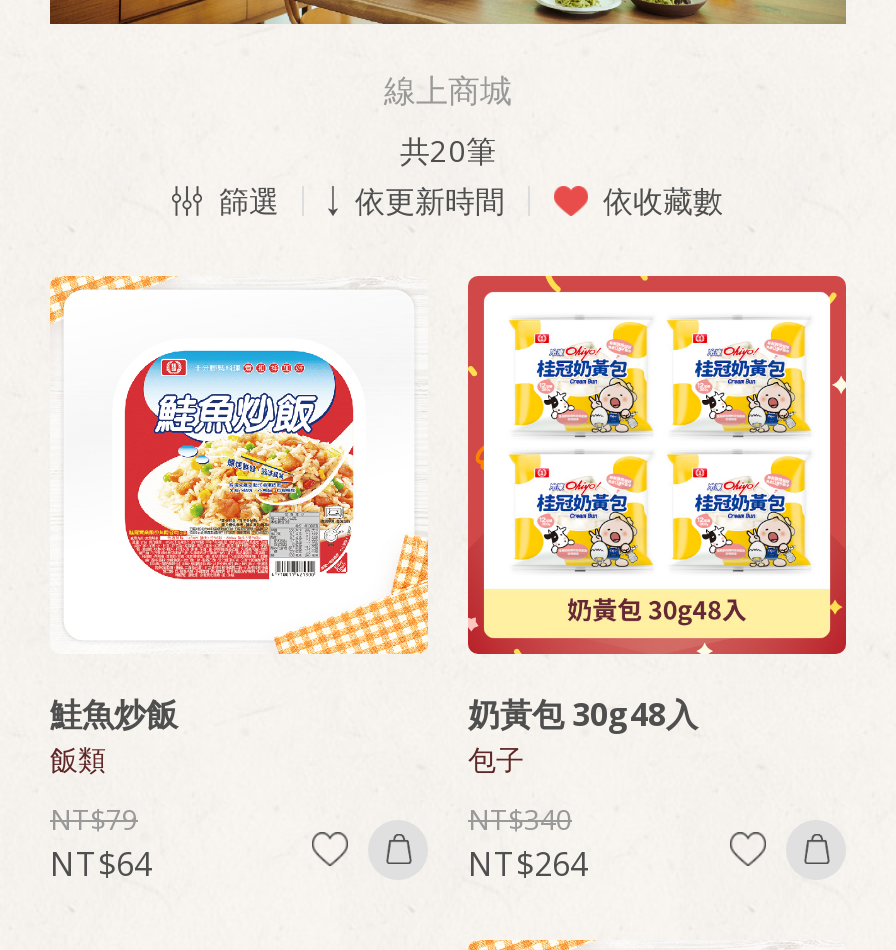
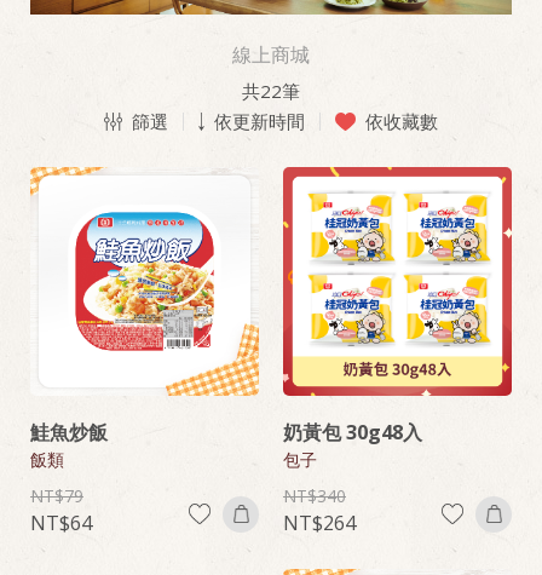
[400,129,496,169] 共20筆 -> [242,78,300,102] 共22筆

